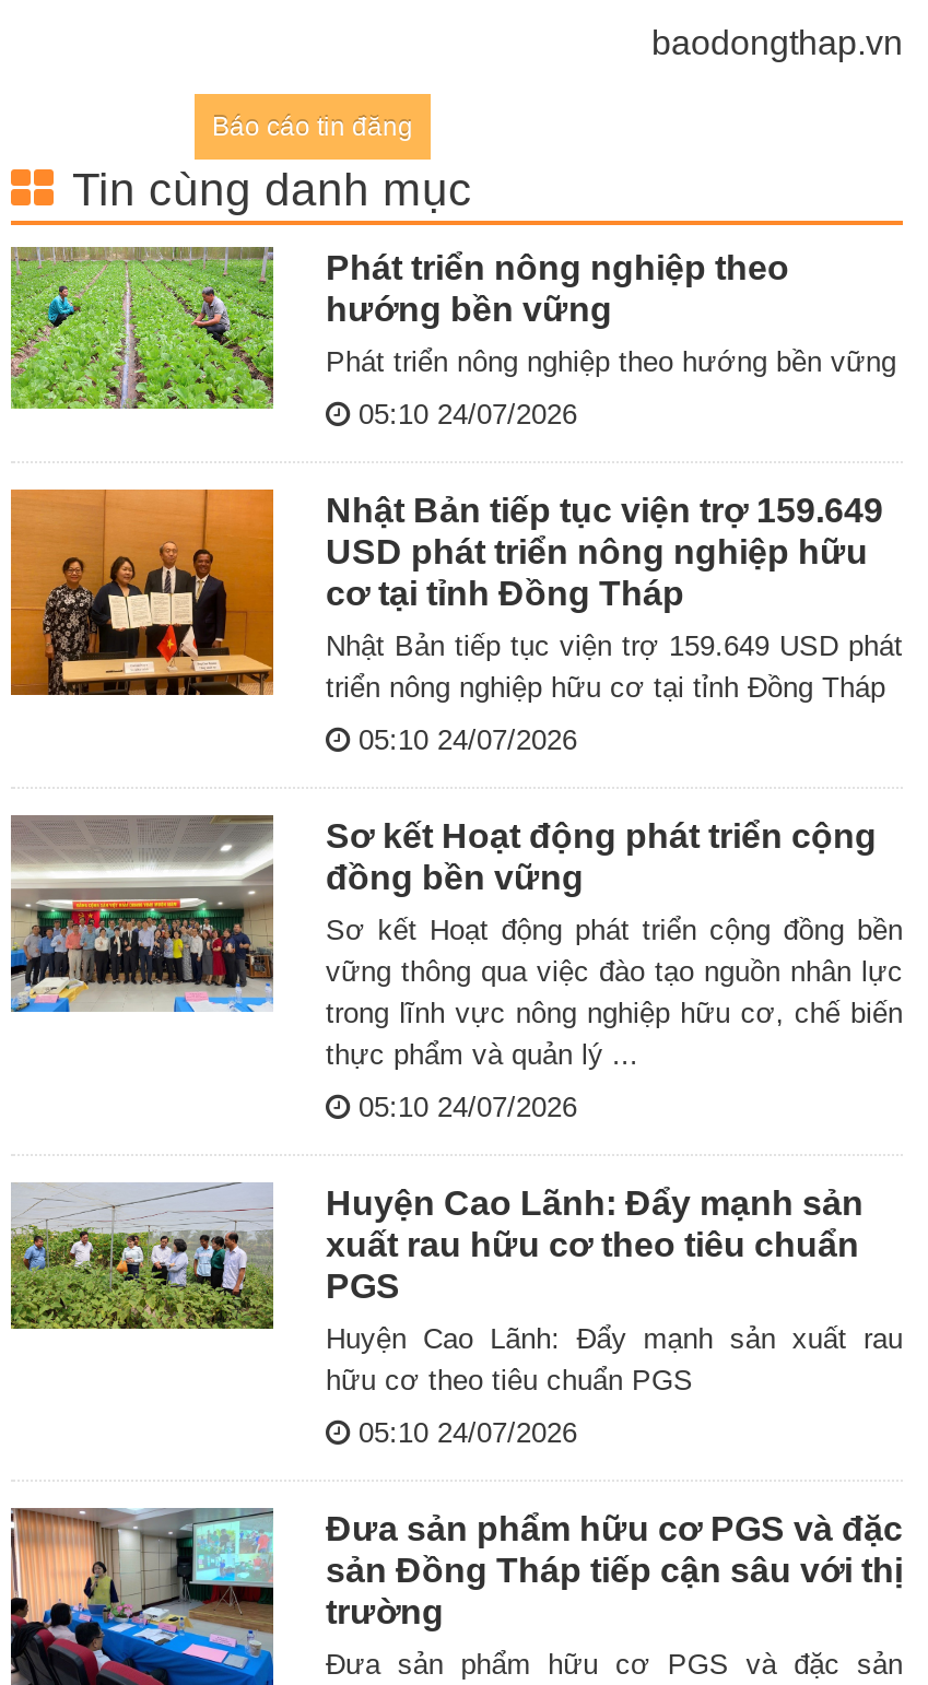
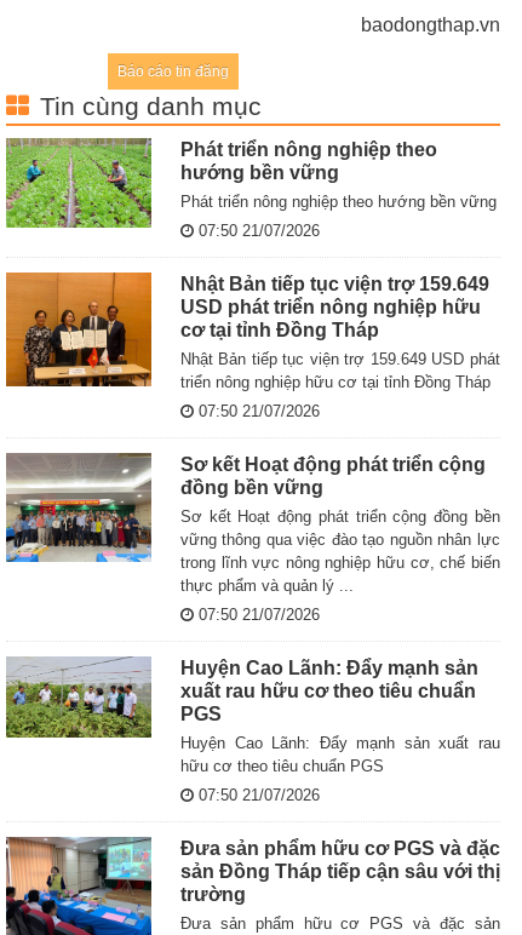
[350,398,577,430] 05:10 24/07/2026 -> [194,222,320,240] 07:50 21/07/2026
[350,723,577,756] 05:10 24/07/2026 -> [194,402,320,420] 07:50 21/07/2026
[350,1090,577,1123] 05:10 24/07/2026 -> [194,605,320,624] 07:50 21/07/2026
[350,1416,577,1449] 05:10 24/07/2026 -> [194,786,320,804] 07:50 21/07/2026

